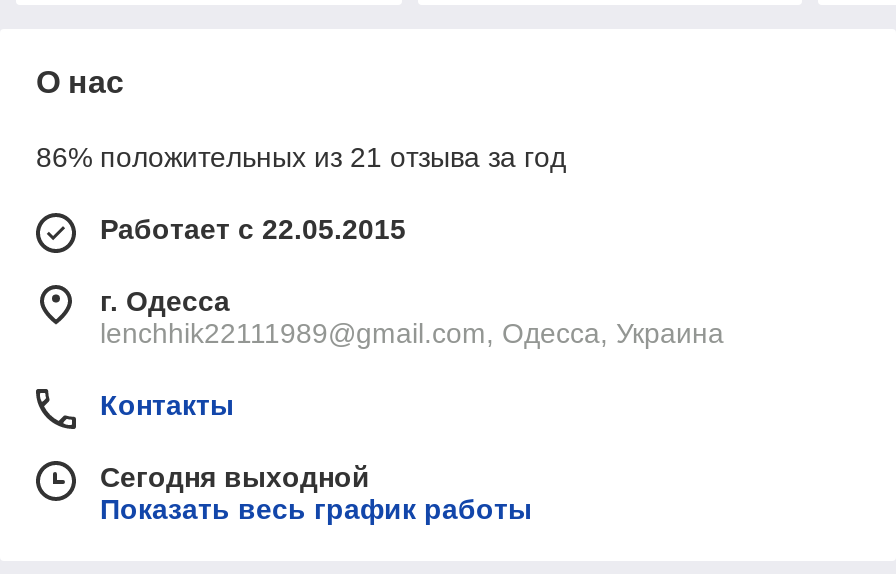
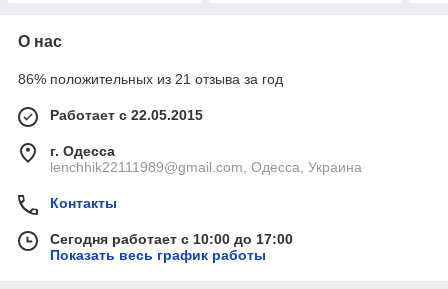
[100,462,370,494] Сегодня выходной -> [50,231,293,247] Сегодня работает с 10:00 до 17:00

